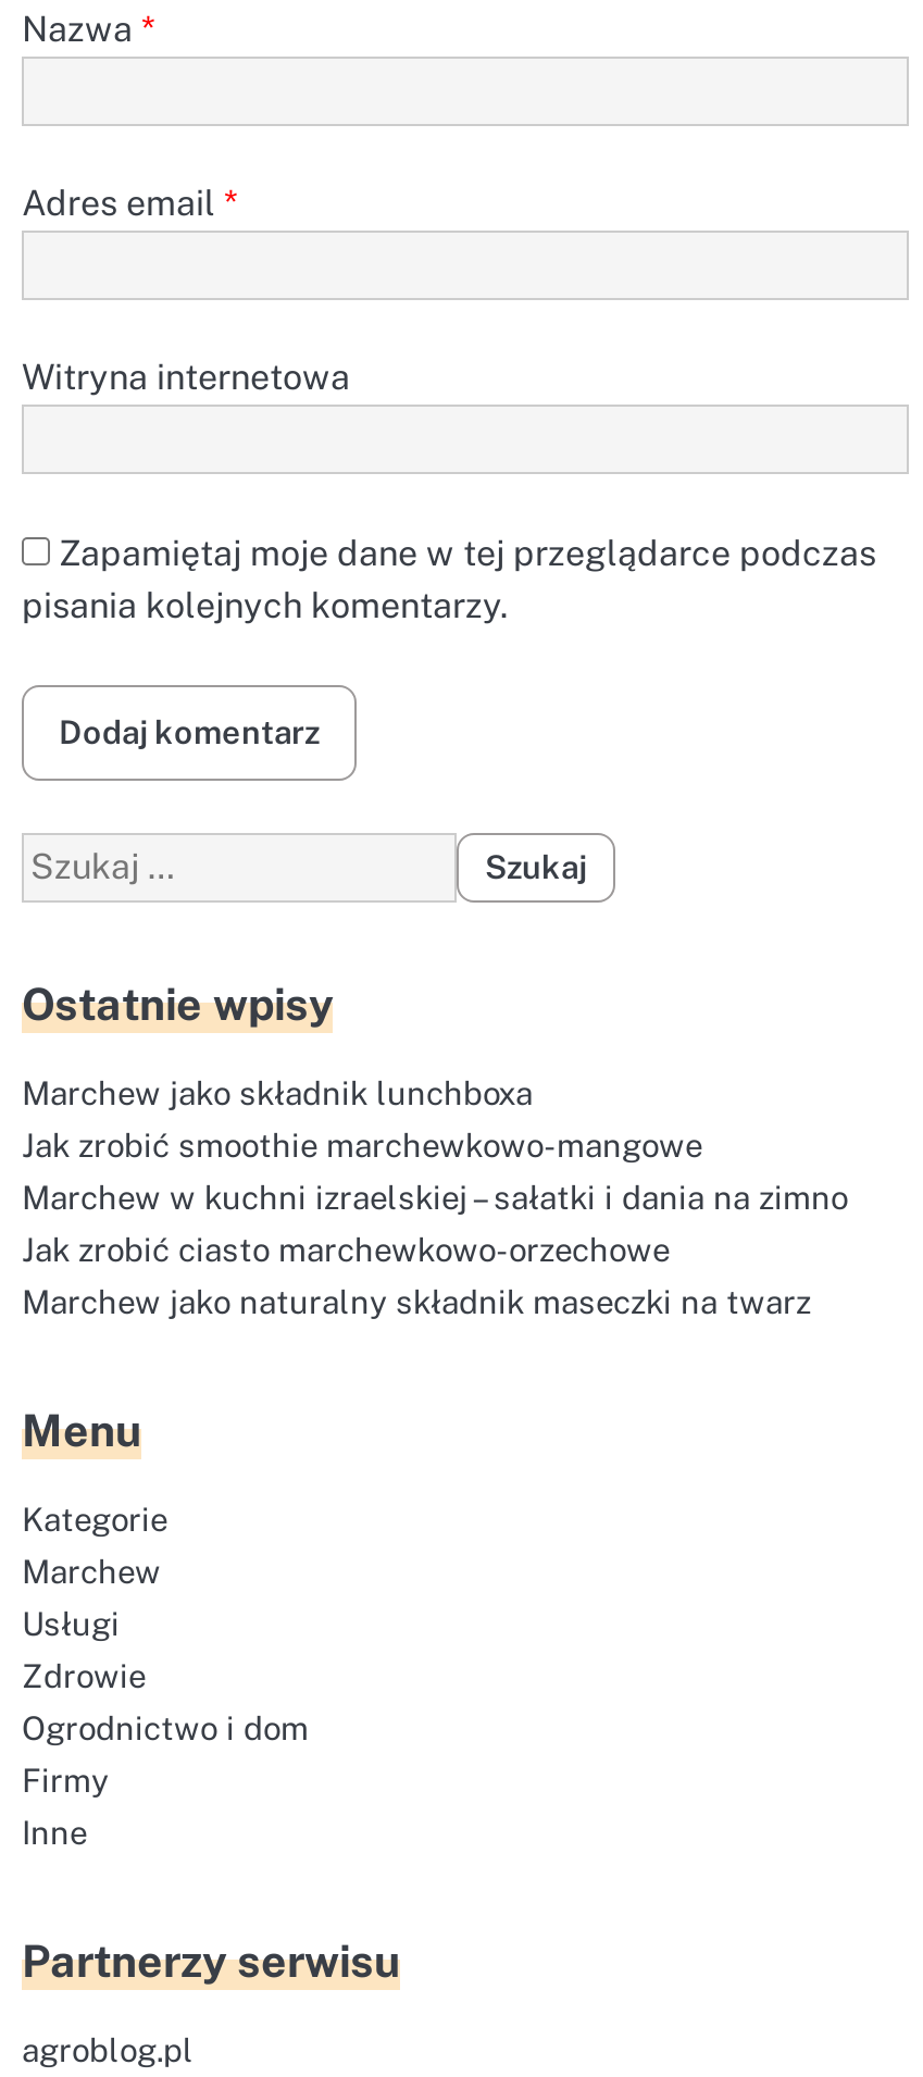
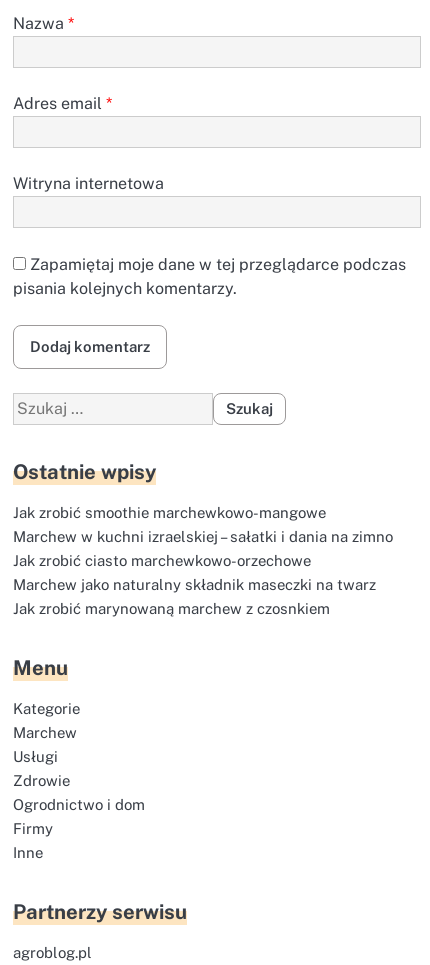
[22,1074,533,1111] Marchew jako składnik lunchboxa -> none
moved [22,1126,848,1320] -> [13,504,393,593]: Jak zrobić smoothie marchewkowo-mangowe | Marchew w kuchni izraelskiej – sałatki i dania na zimno | Jak zrobić ciasto marchewkowo-orzechowe | Marchew jako naturalny składnik maseczki na twarz
none -> [13,600,330,617] Jak zrobić marynowaną marchew z czosnkiem

